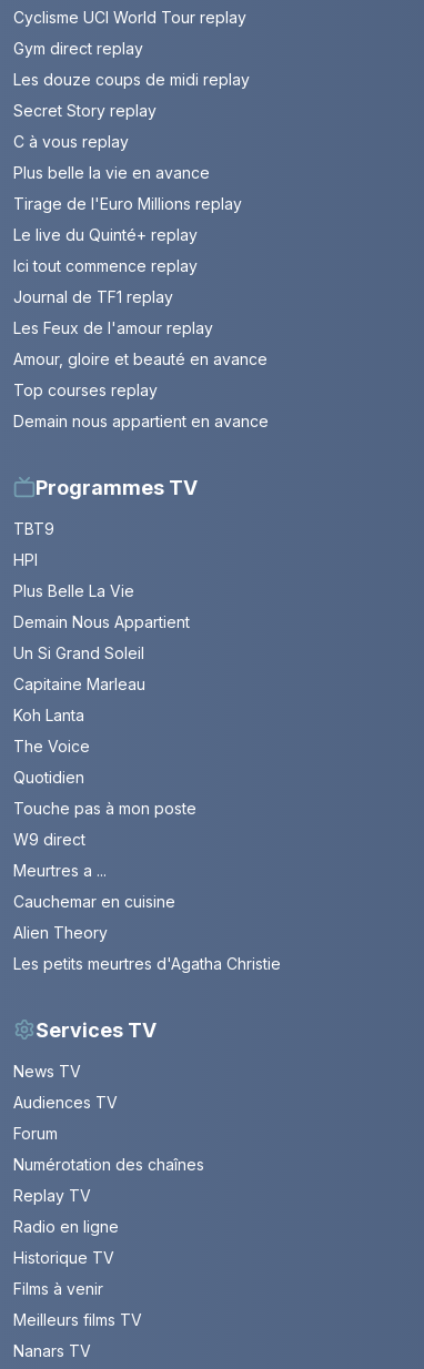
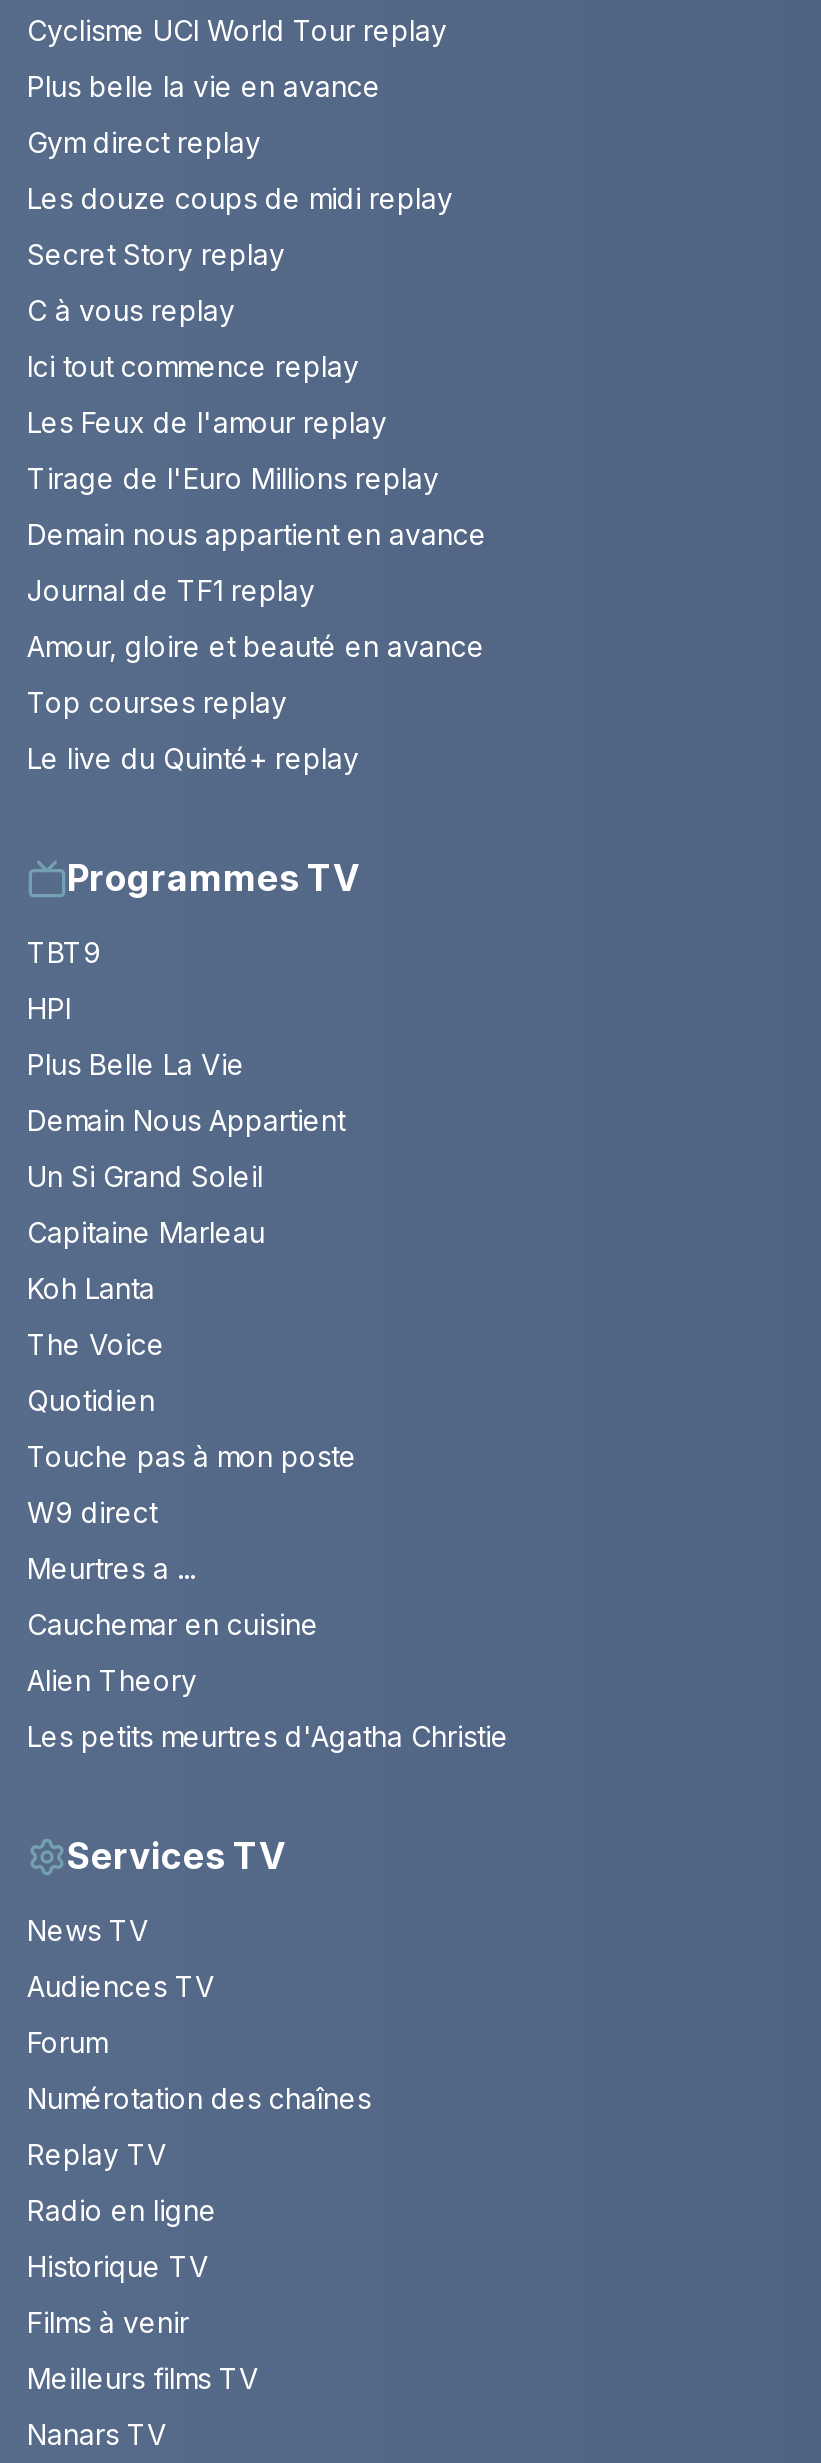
moved [13,39,250,151] -> [27,125,453,327]: Gym direct replay | Les douze coups de midi replay | Secret Story replay | C à vous replay
moved [13,163,210,182] -> [27,69,381,103]: Plus belle la vie en avance
moved [13,194,242,213] -> [27,461,439,495]: Tirage de l'Euro Millions replay
moved [13,225,198,244] -> [27,741,359,775]: Le live du Quinté+ replay
moved [13,256,198,275] -> [27,349,359,383]: Ici tout commence replay
moved [13,287,173,306] -> [27,573,315,607]: Journal de TF1 replay
moved [13,318,213,337] -> [27,405,387,439]: Les Feux de l'amour replay
moved [13,412,269,430] -> [27,517,487,551]: Demain nous appartient en avance

